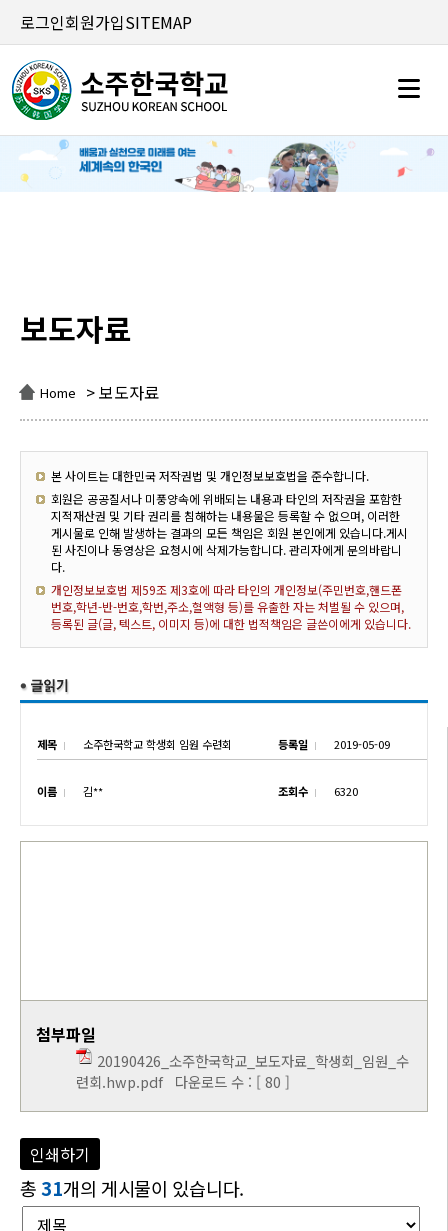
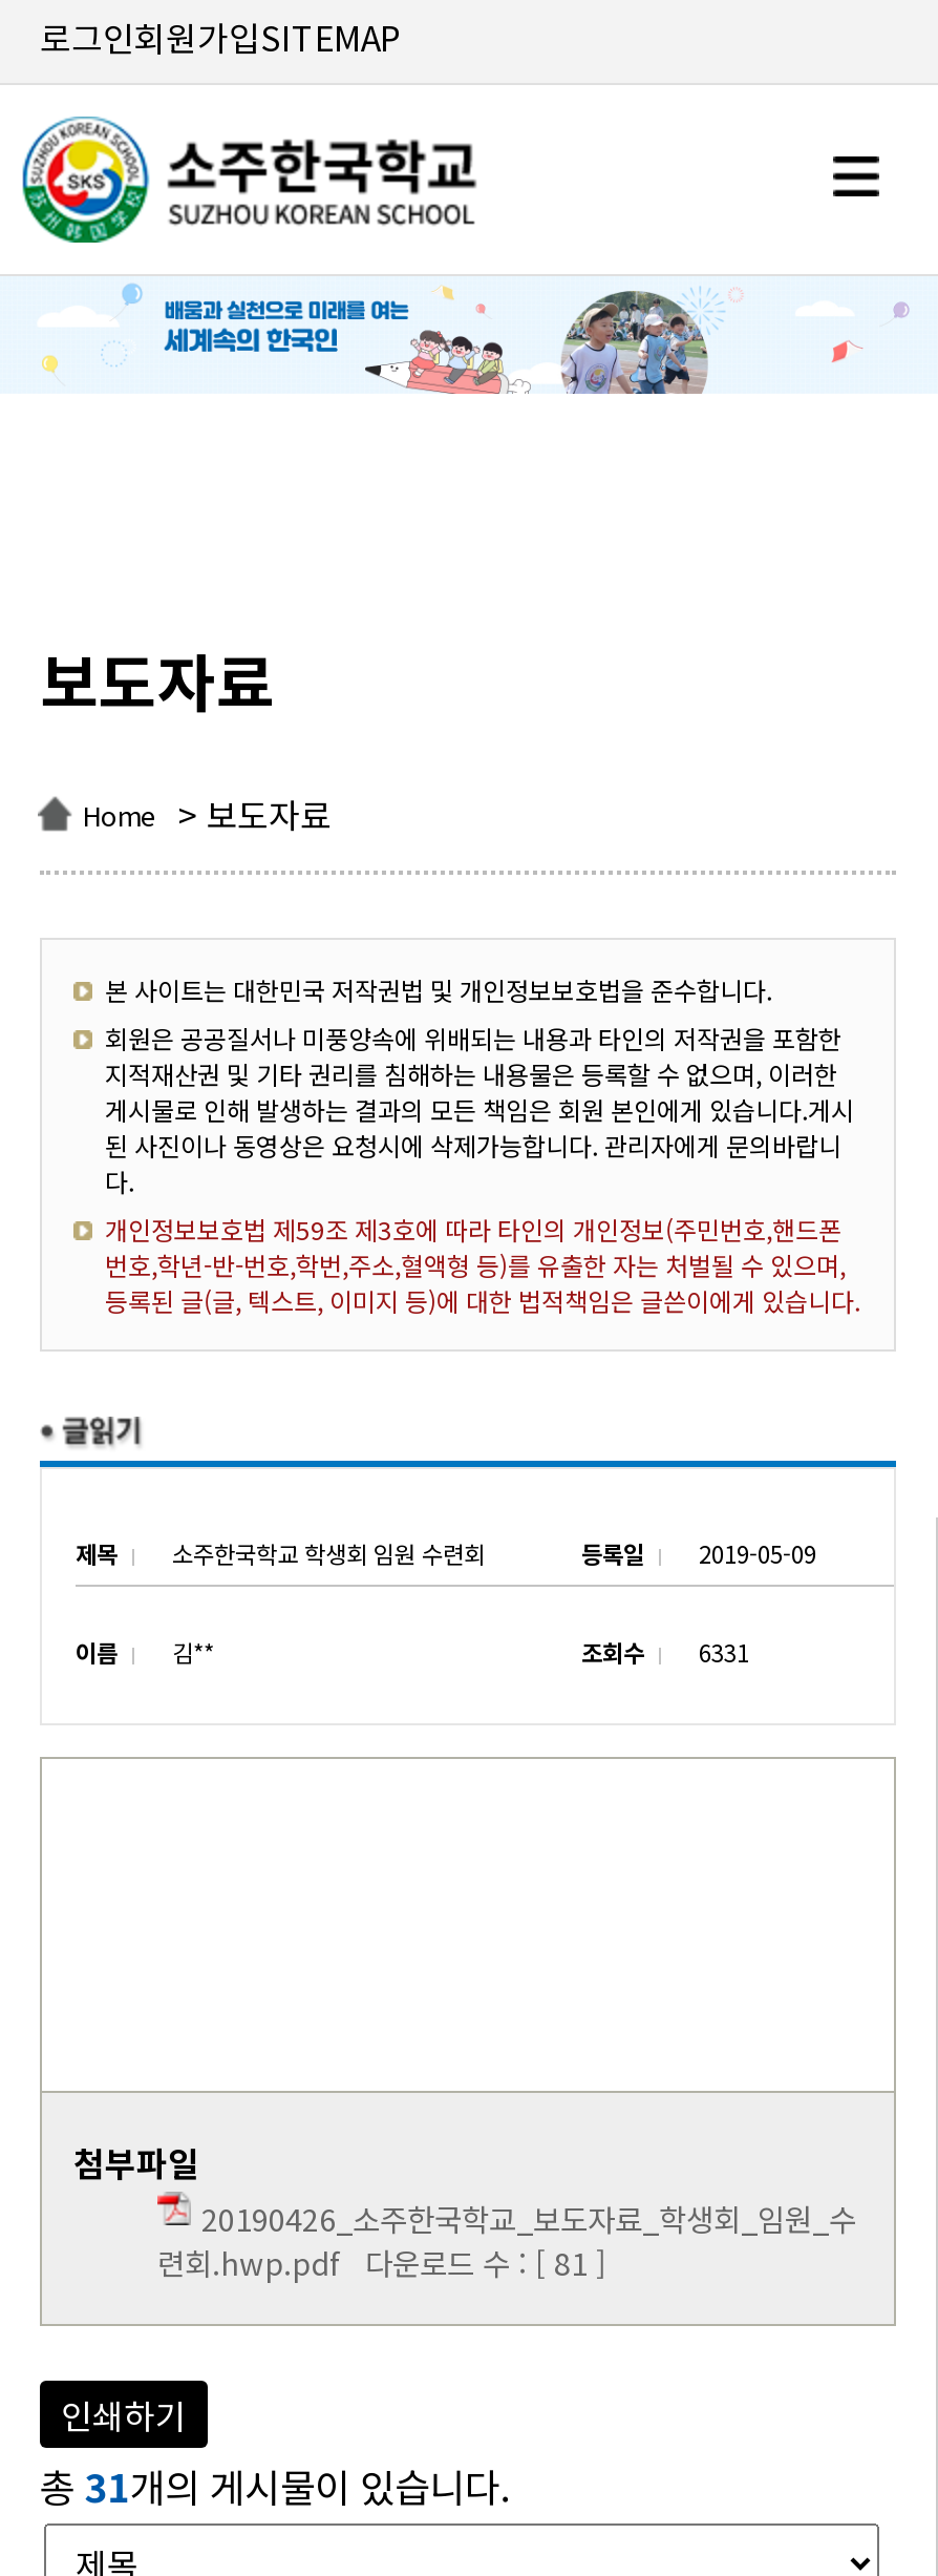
[278,783,358,799] 조회수 6320 -> [581,1635,749,1669] 조회수 6331
[76,1071,290,1092] 련회.hwp.pdf 다운로드 수 : [ 80 ] -> [157,2240,606,2284] 련회.hwp.pdf 다운로드 수 : [ 81 ]

